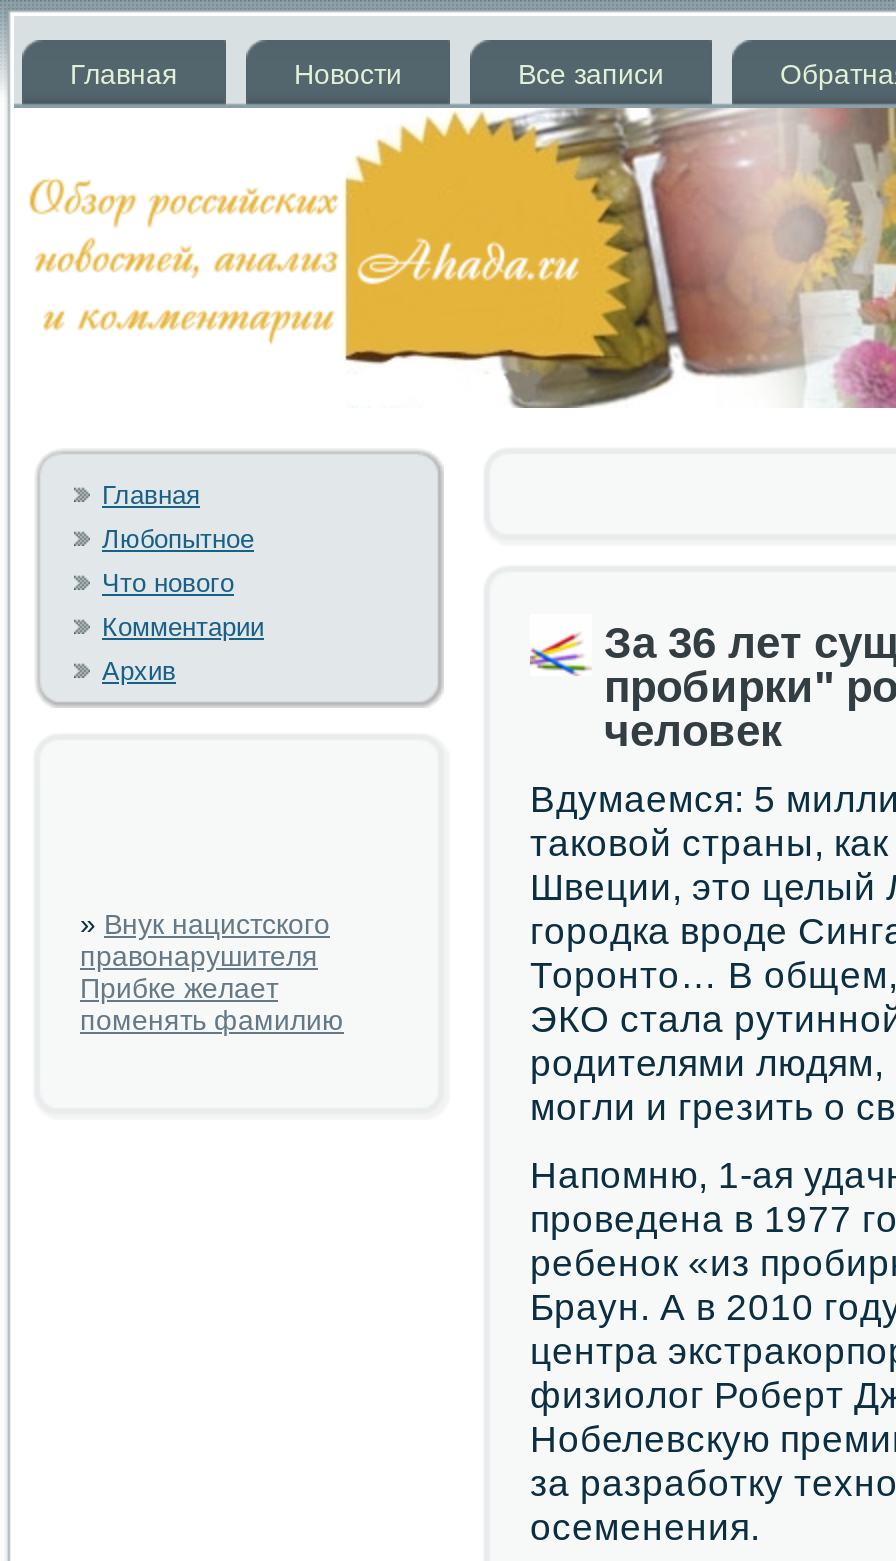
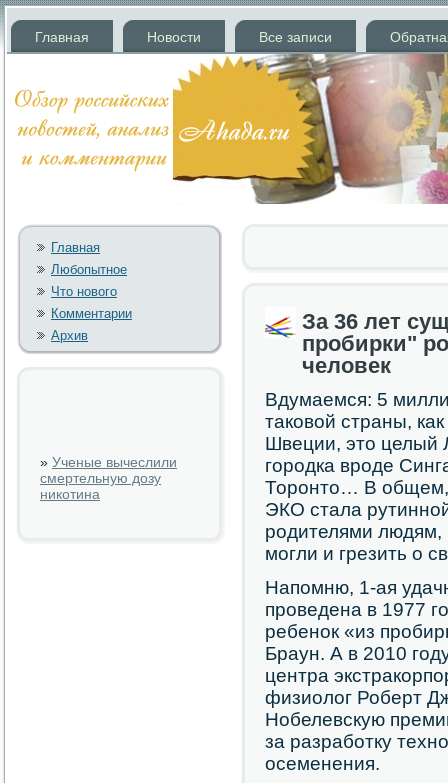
[80,908,344,1036] » Внук нацистского | правонарушителя | Прибке желает | поменять фамилию -> [40,454,177,502] » Ученые вычеслили | смертельную дозу | никотина

